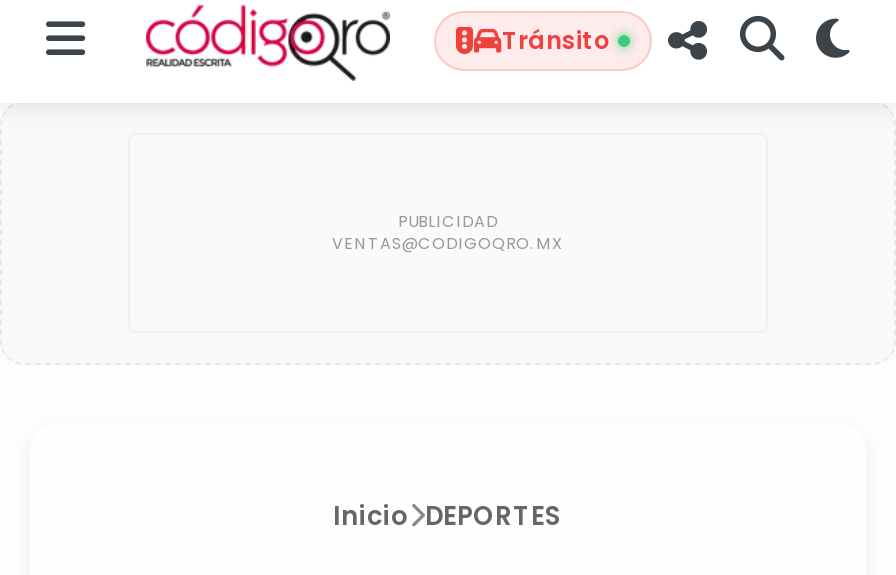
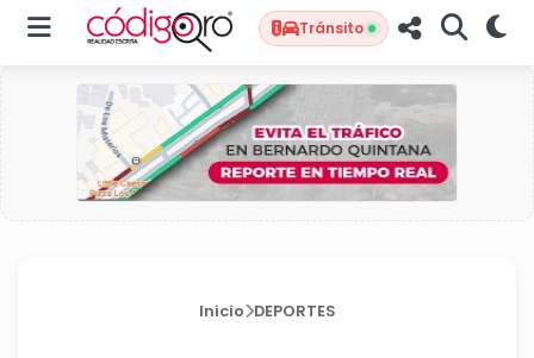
none -> [79,83,457,202] [image]

